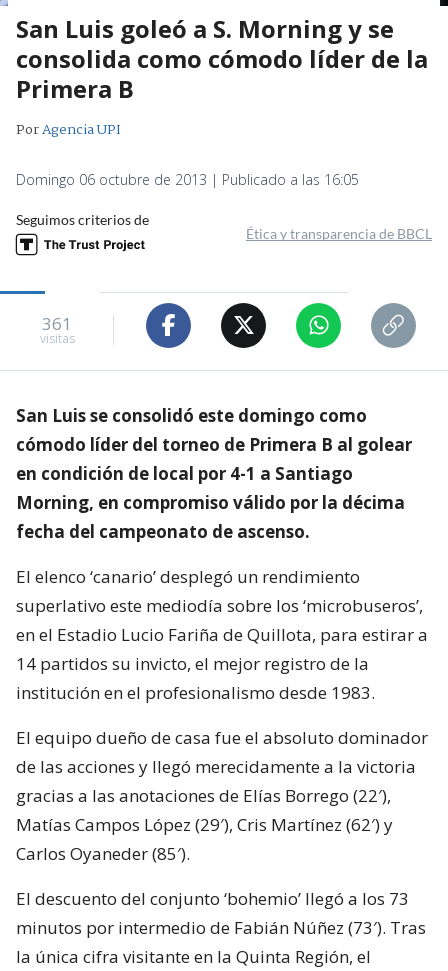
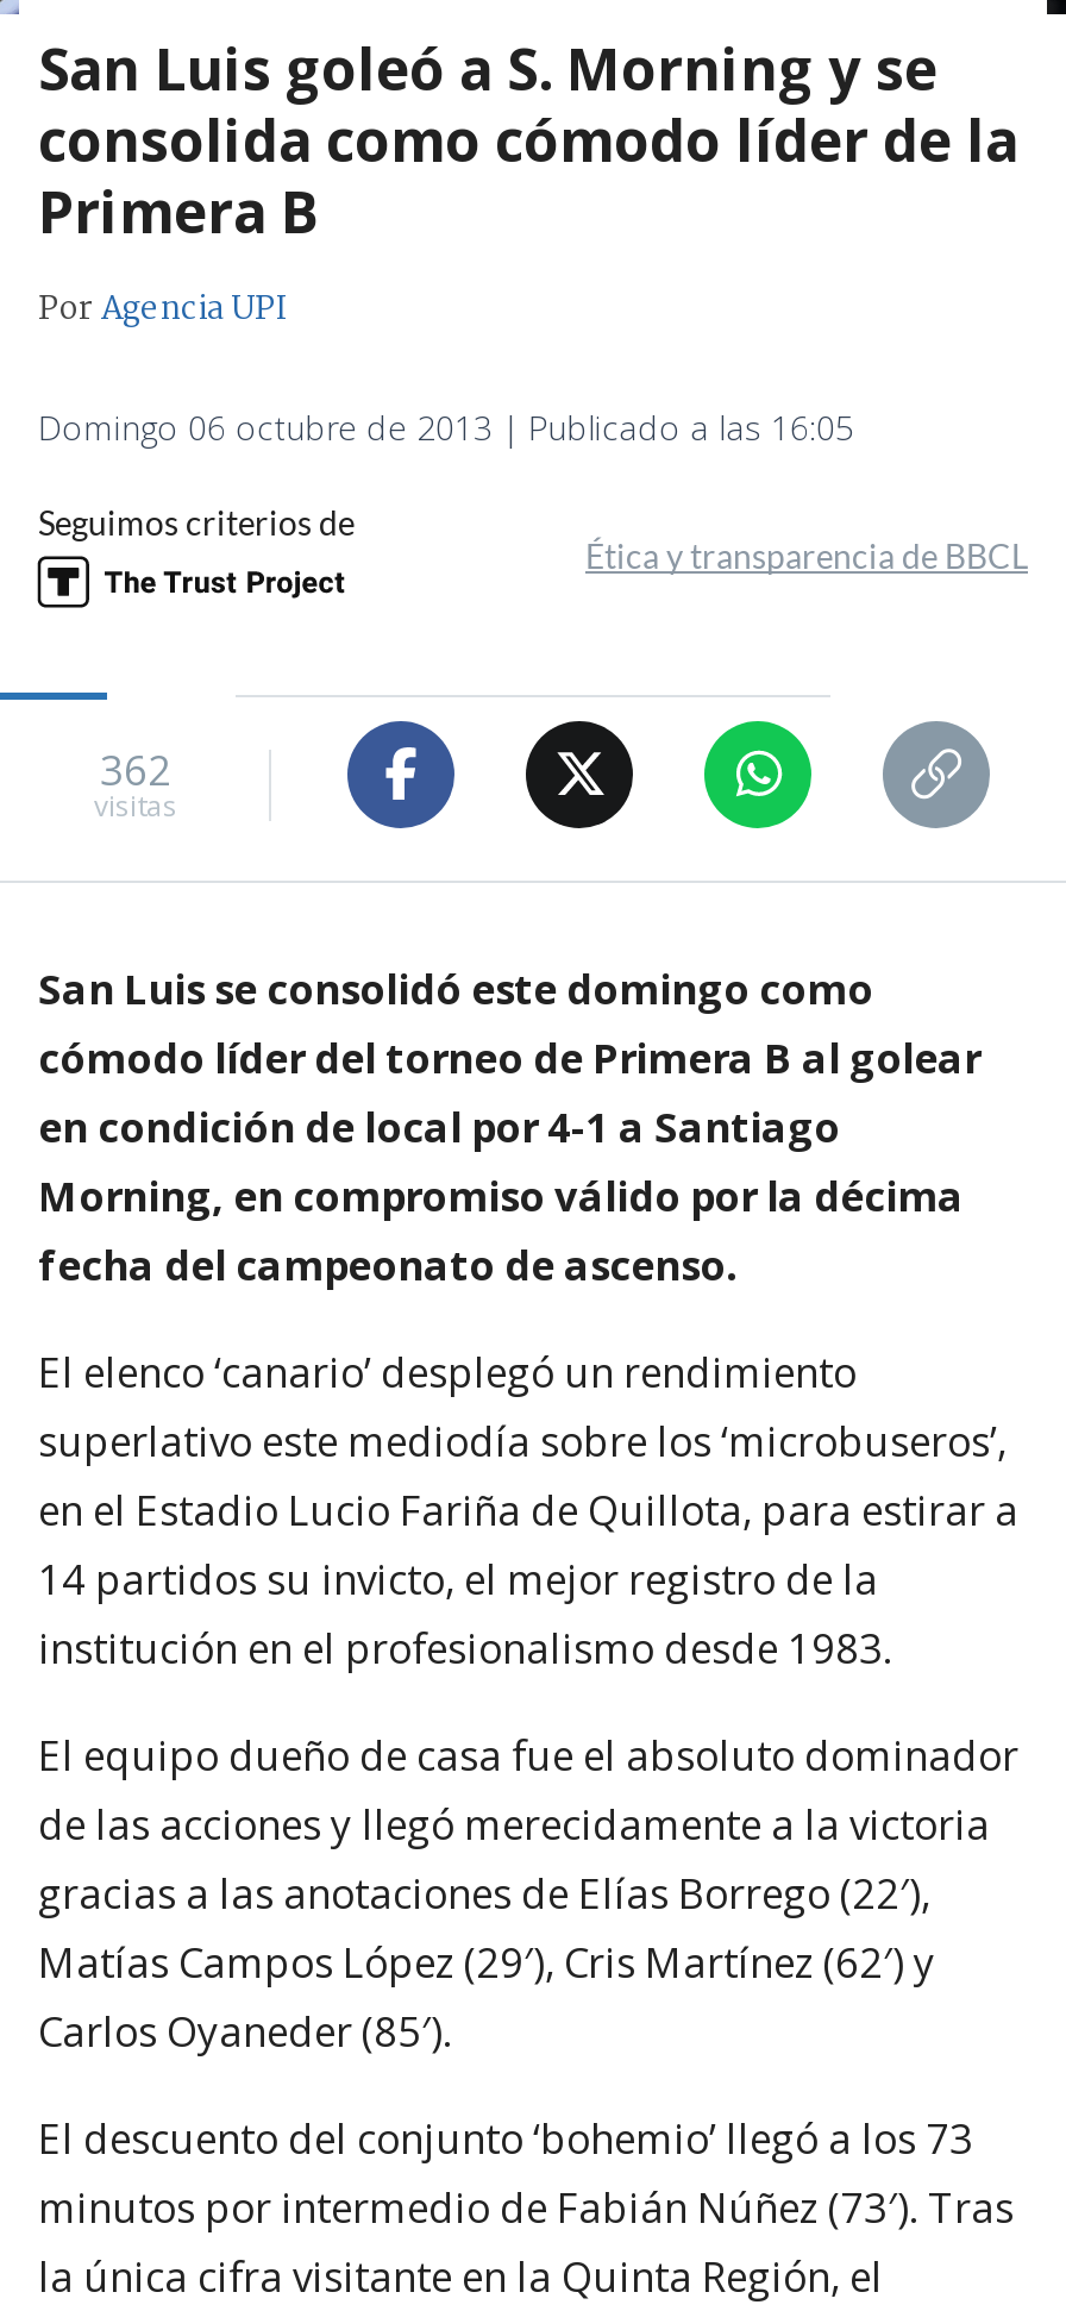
[42,312,72,335] 361 -> [100,743,171,798] 362

